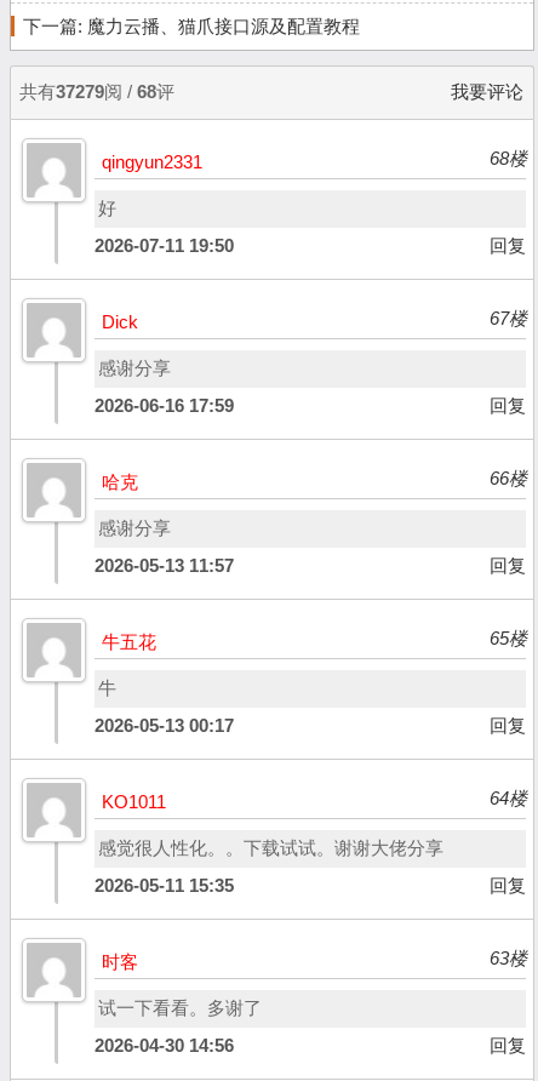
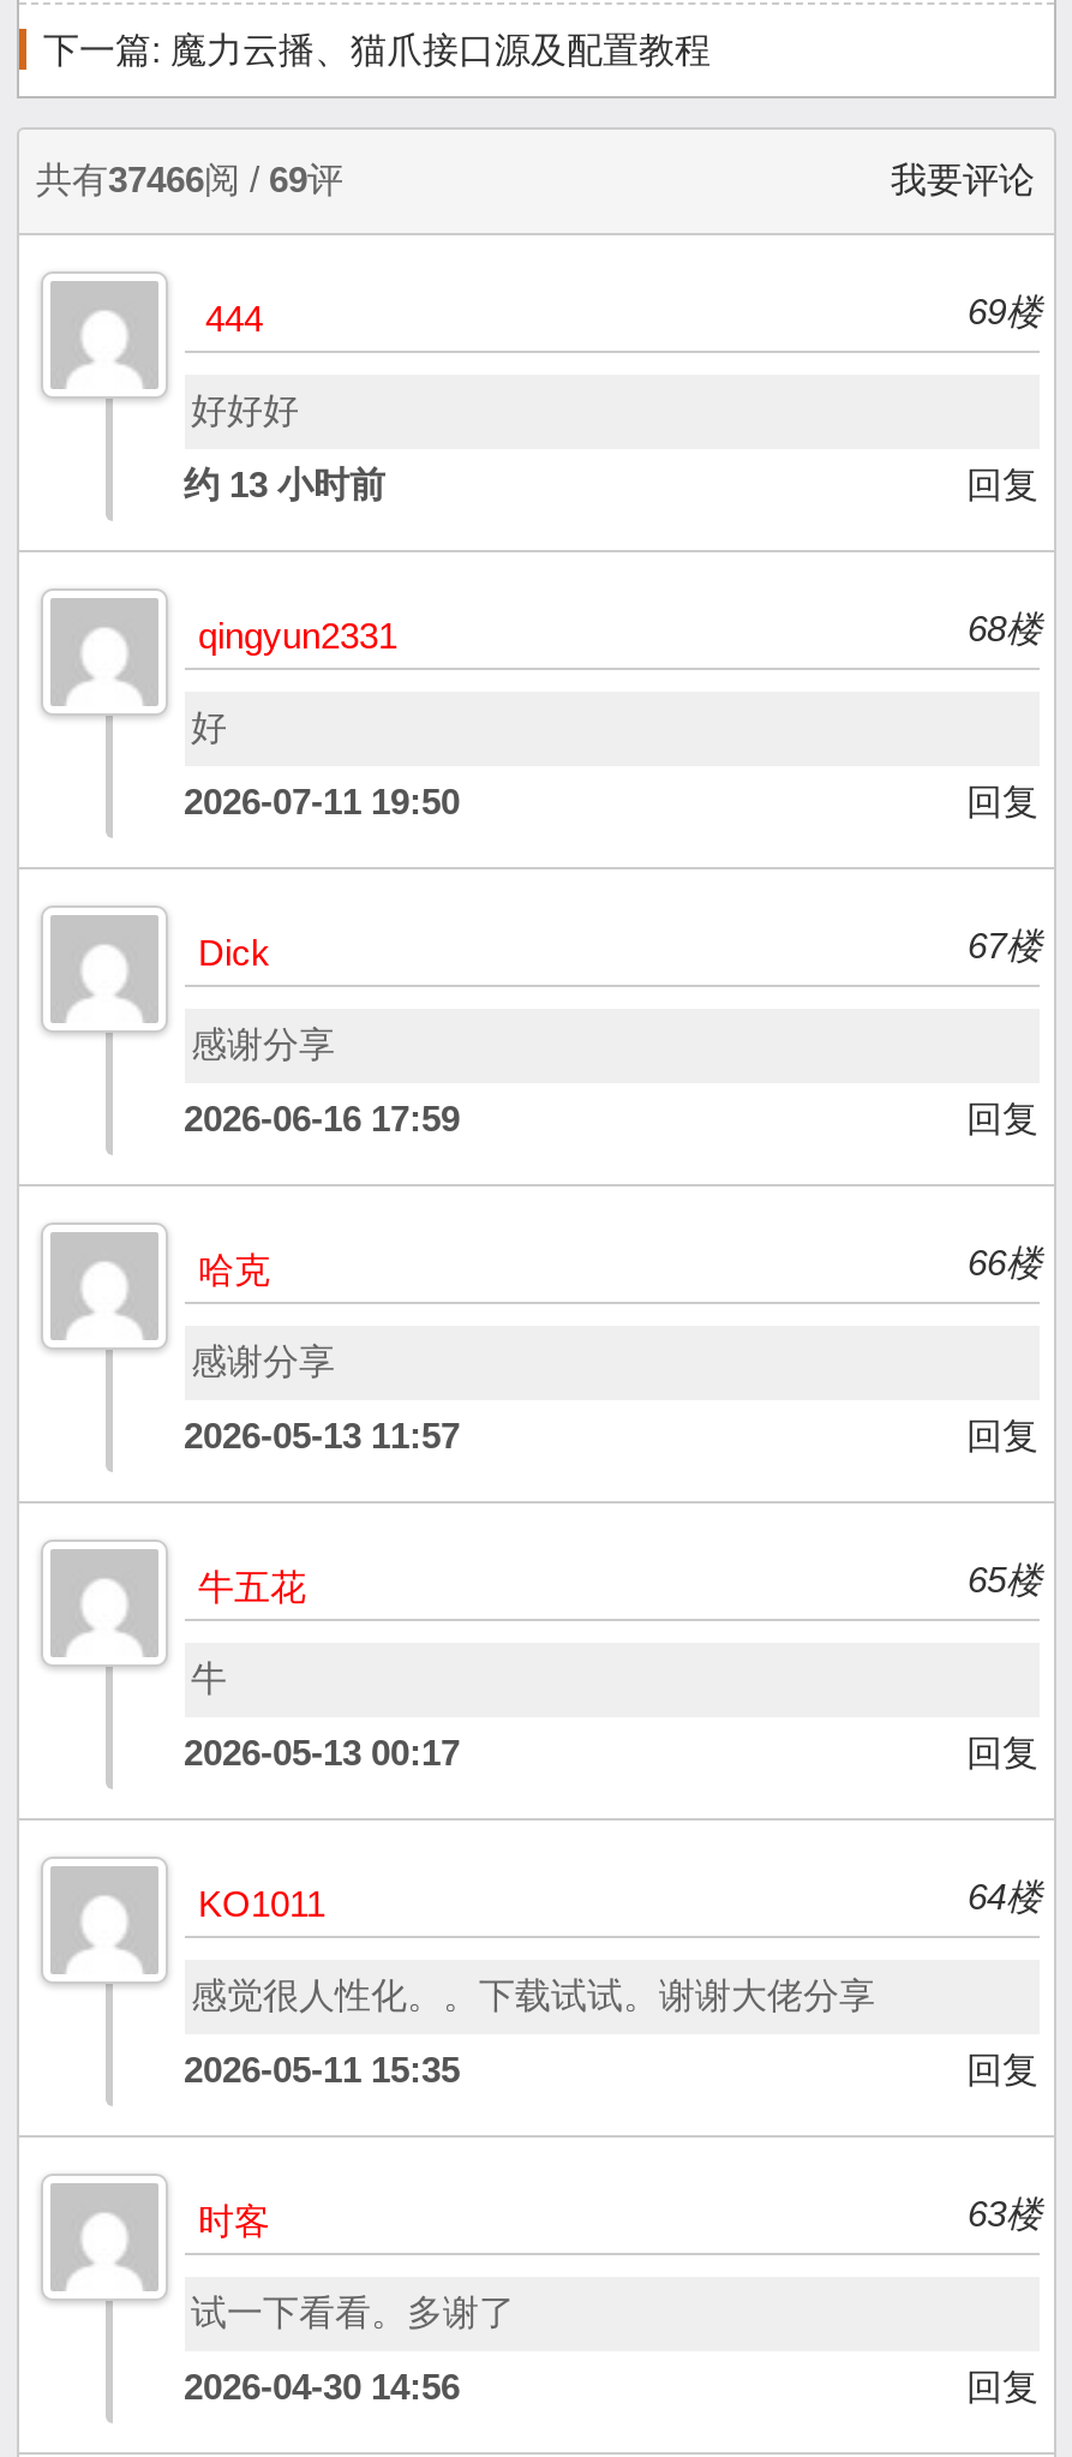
[19,81,174,101] 共有37279阅 / 68评 -> [36,158,343,198] 共有37466阅 / 69评
none -> [184,290,1042,503] 444 | 69楼 | 好好好 | 约 13 小时前 | 回复

